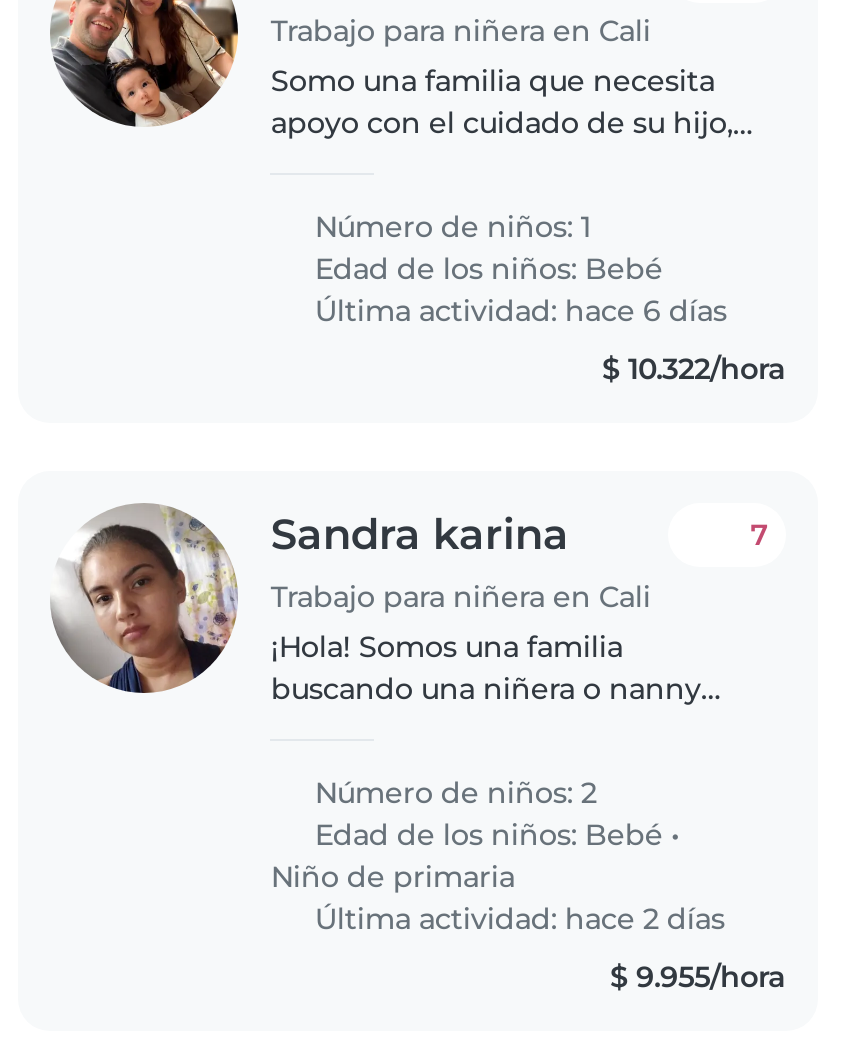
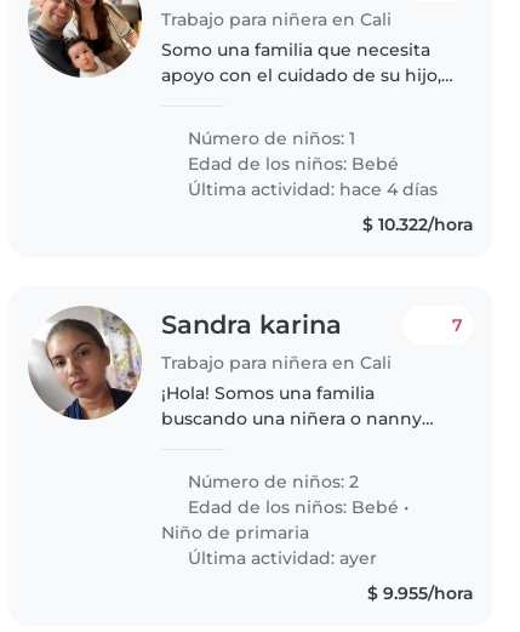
[307,294,727,330] Última actividad: hace 6 días -> [184,178,438,200] Última actividad: hace 4 días
[307,902,725,938] Última actividad: hace 2 días -> [184,547,377,569] Última actividad: ayer

